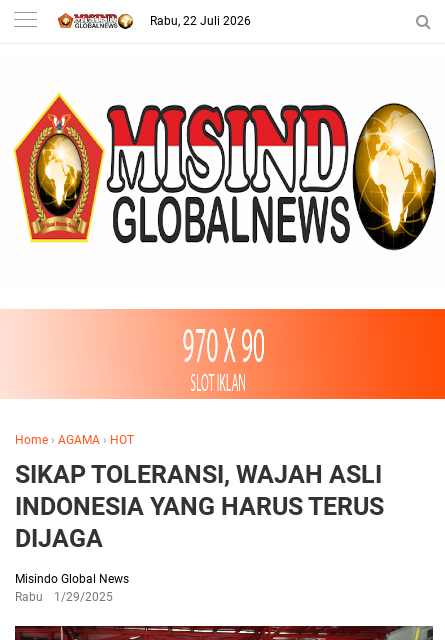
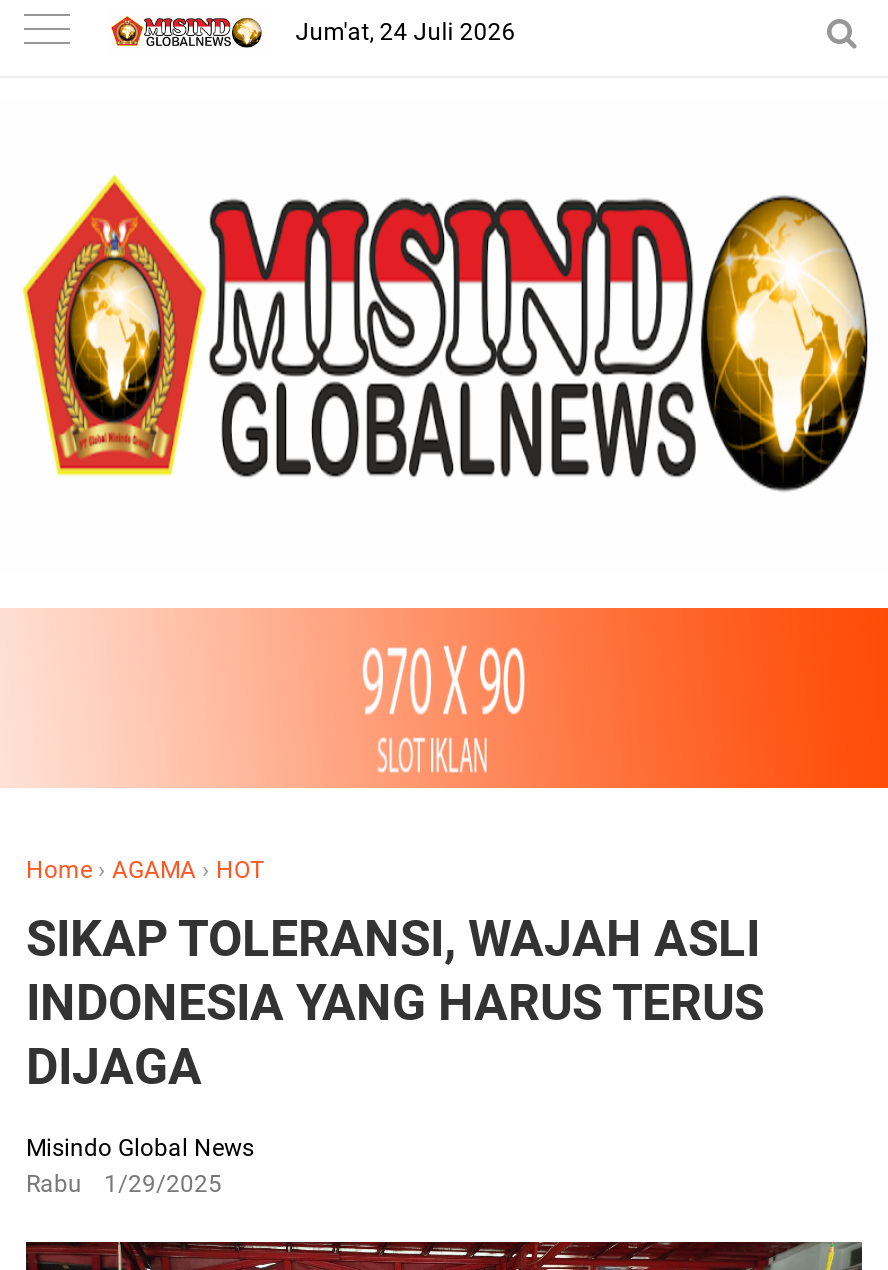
[150,14,251,28] Rabu, 22 Juli 2026 -> [295,18,515,46] Jum'at, 24 Juli 2026

